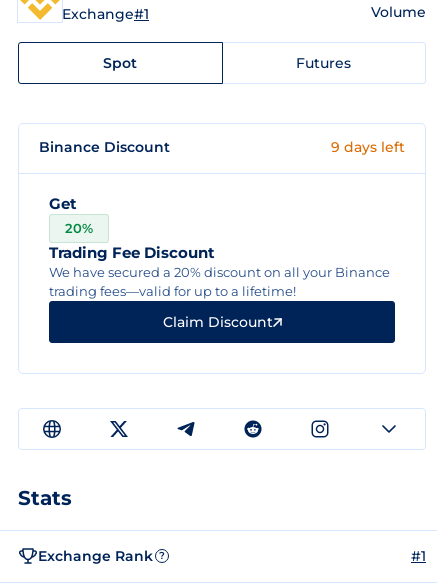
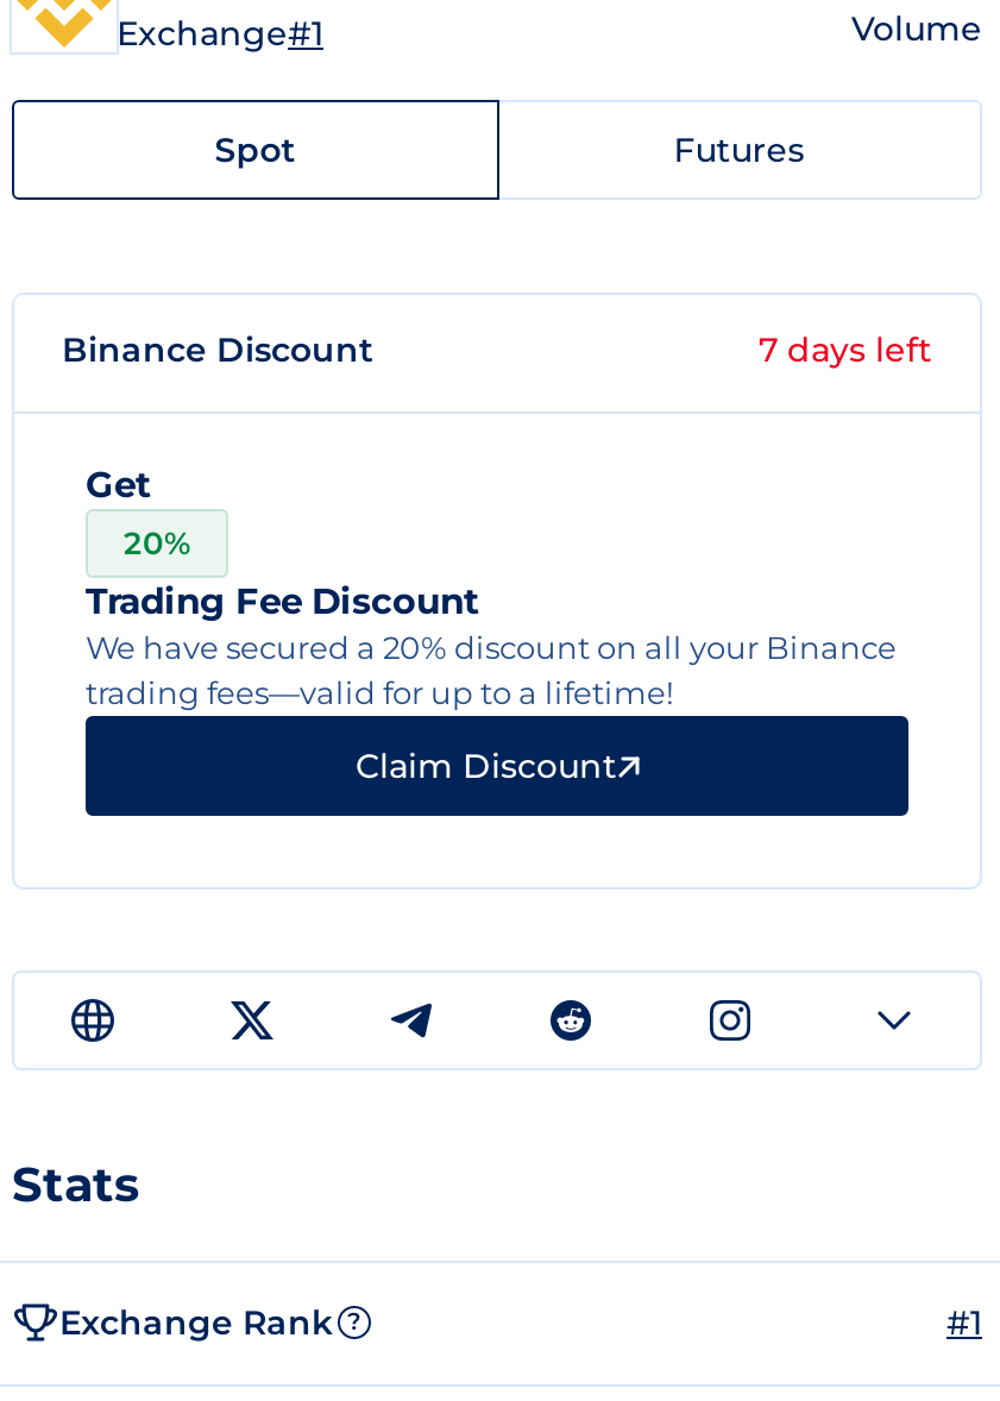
[331,138,405,156] 9 days left -> [759,328,932,371] 7 days left

